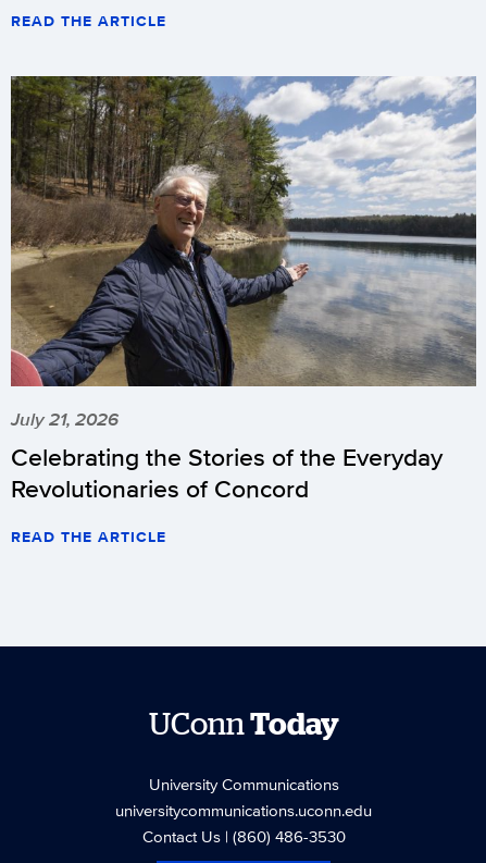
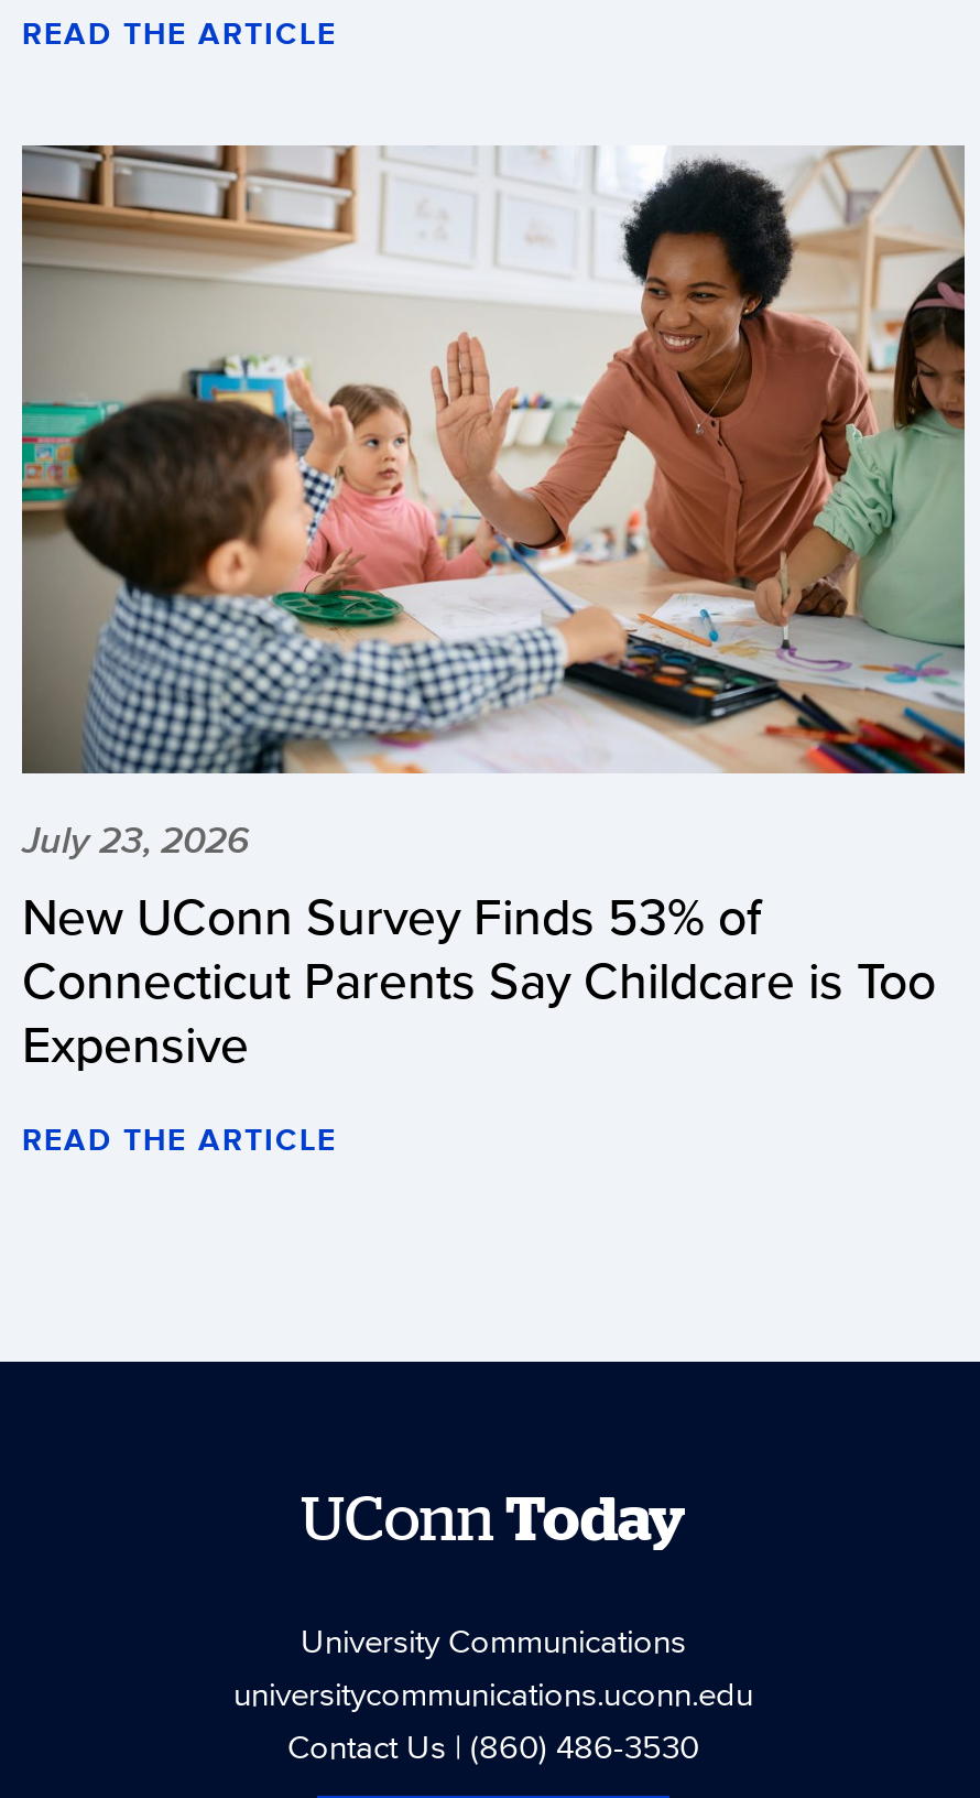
[11,75,476,507] [image] | July 21, 2026 | Celebrating the Stories of the Everyday | Revolutionaries of Concord -> [22,143,967,1080] [image] | July 23, 2026 | New UConn Survey Finds 53% of | Connecticut Parents Say Childcare is Too | Expensive

